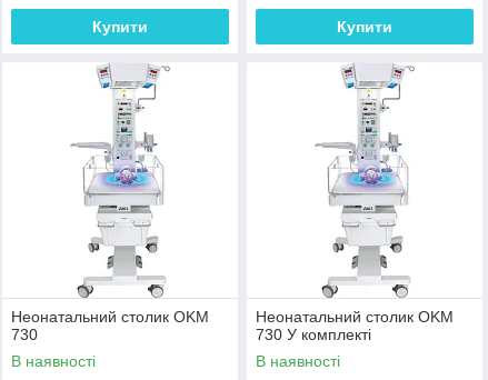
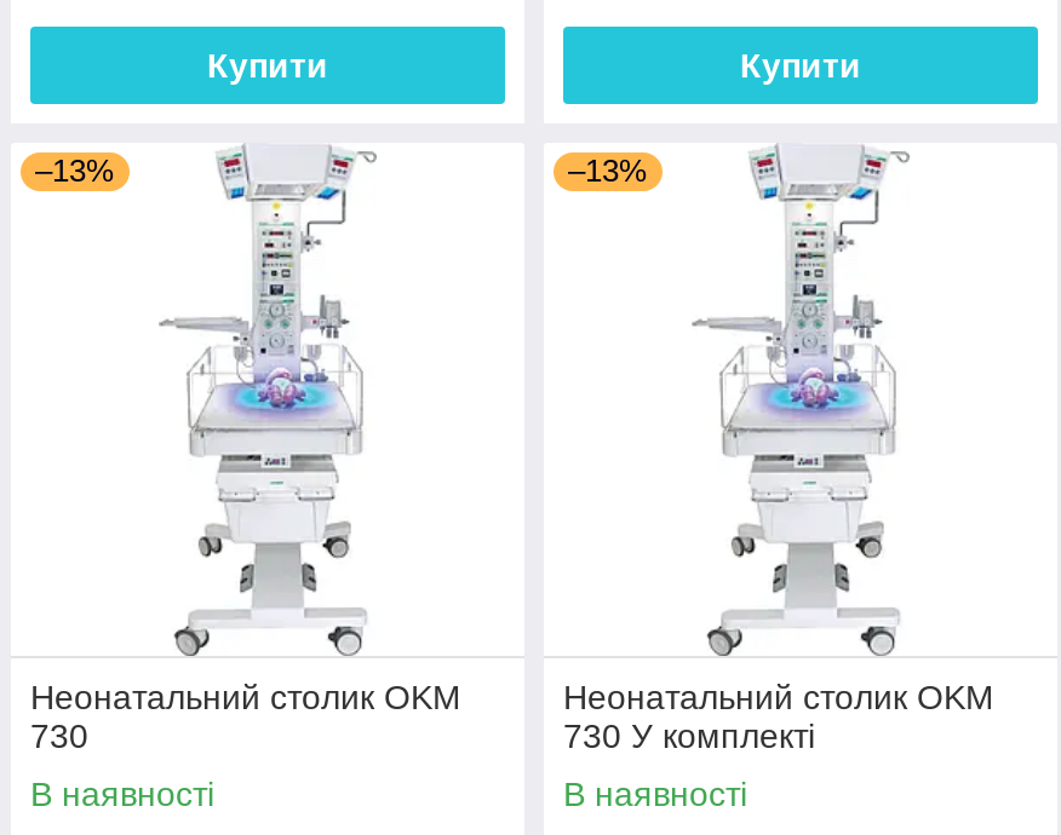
none -> [35,153,115,189] –13%
none -> [568,153,648,189] –13%

